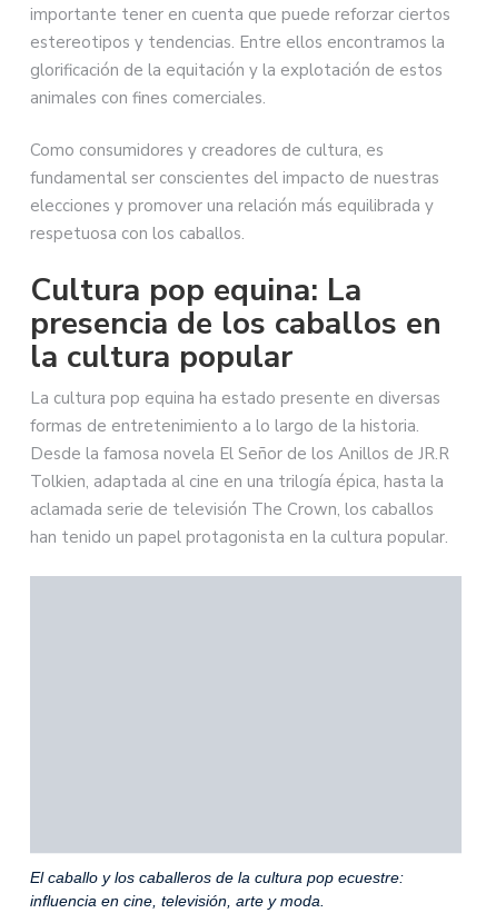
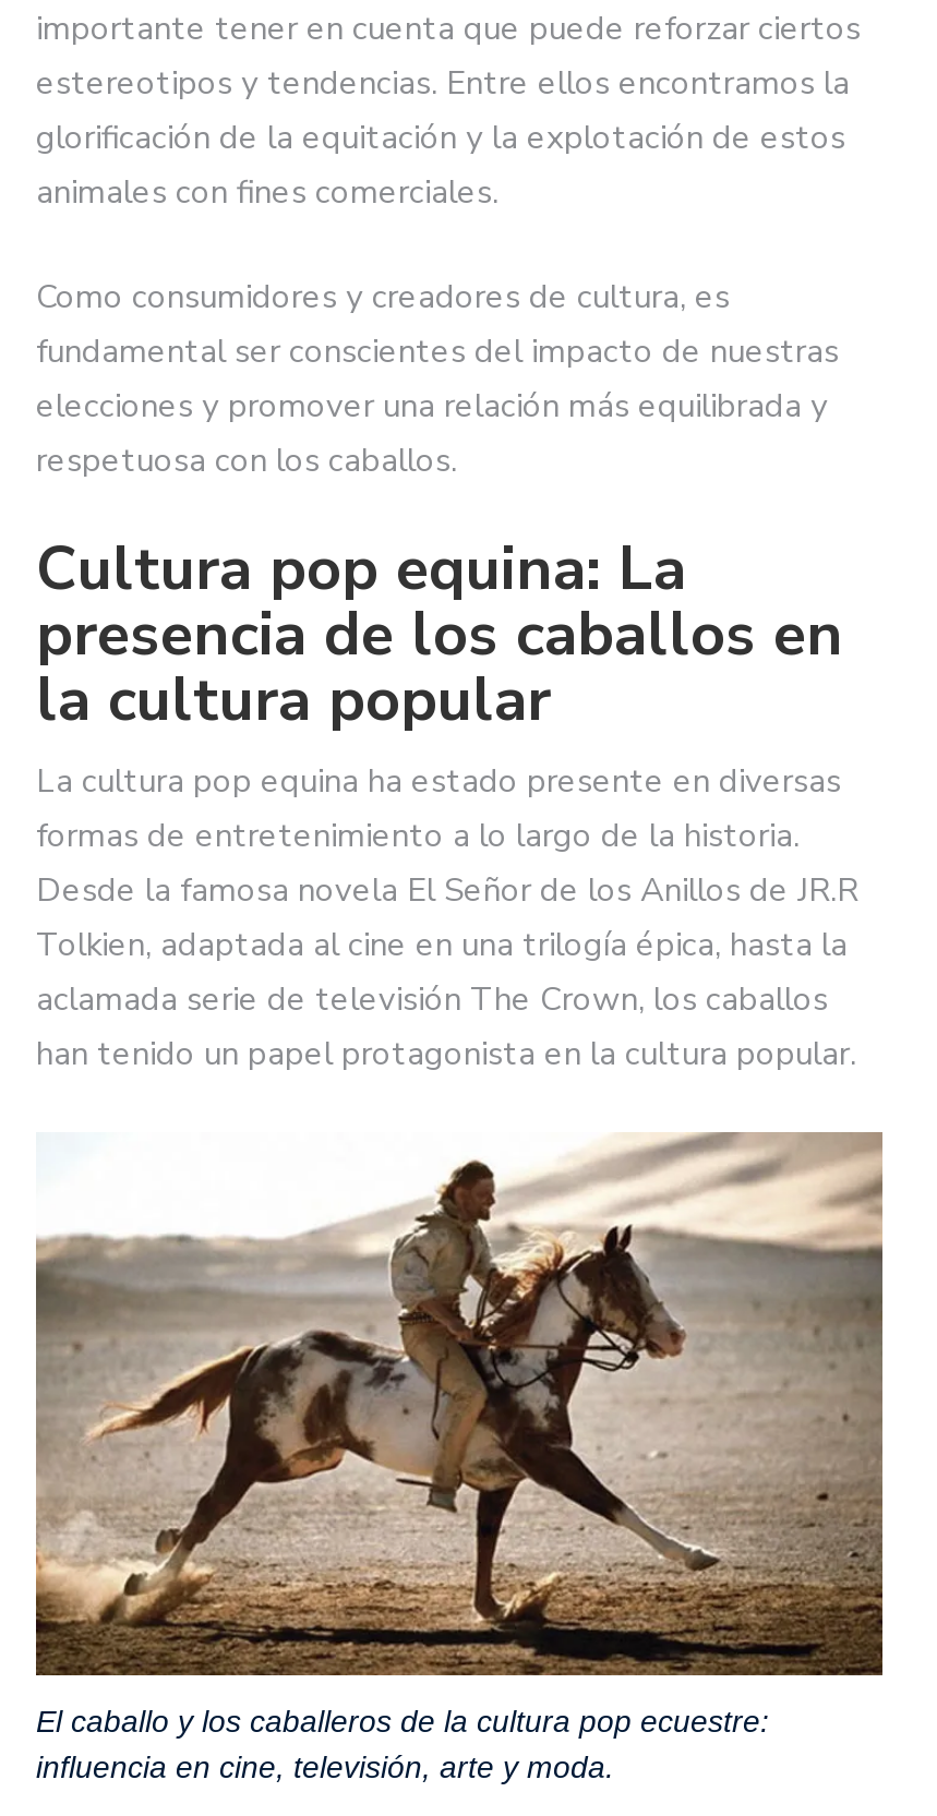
none -> [34,1132,885,1677] [image]

